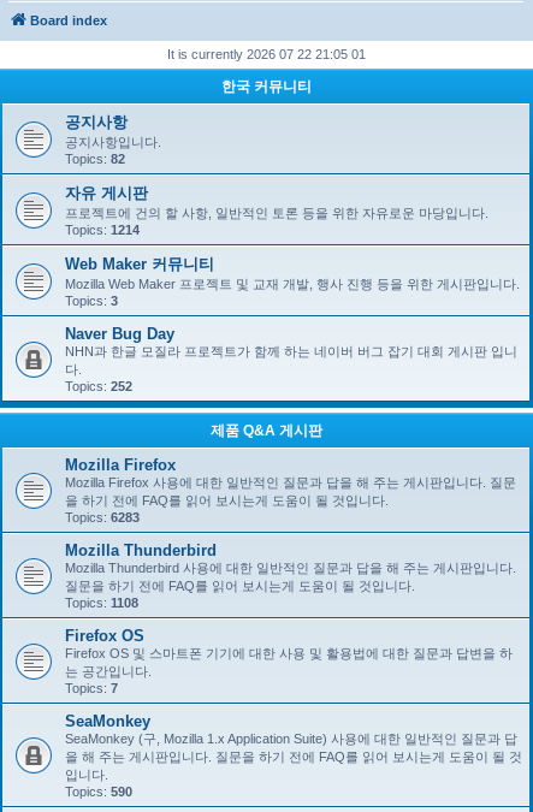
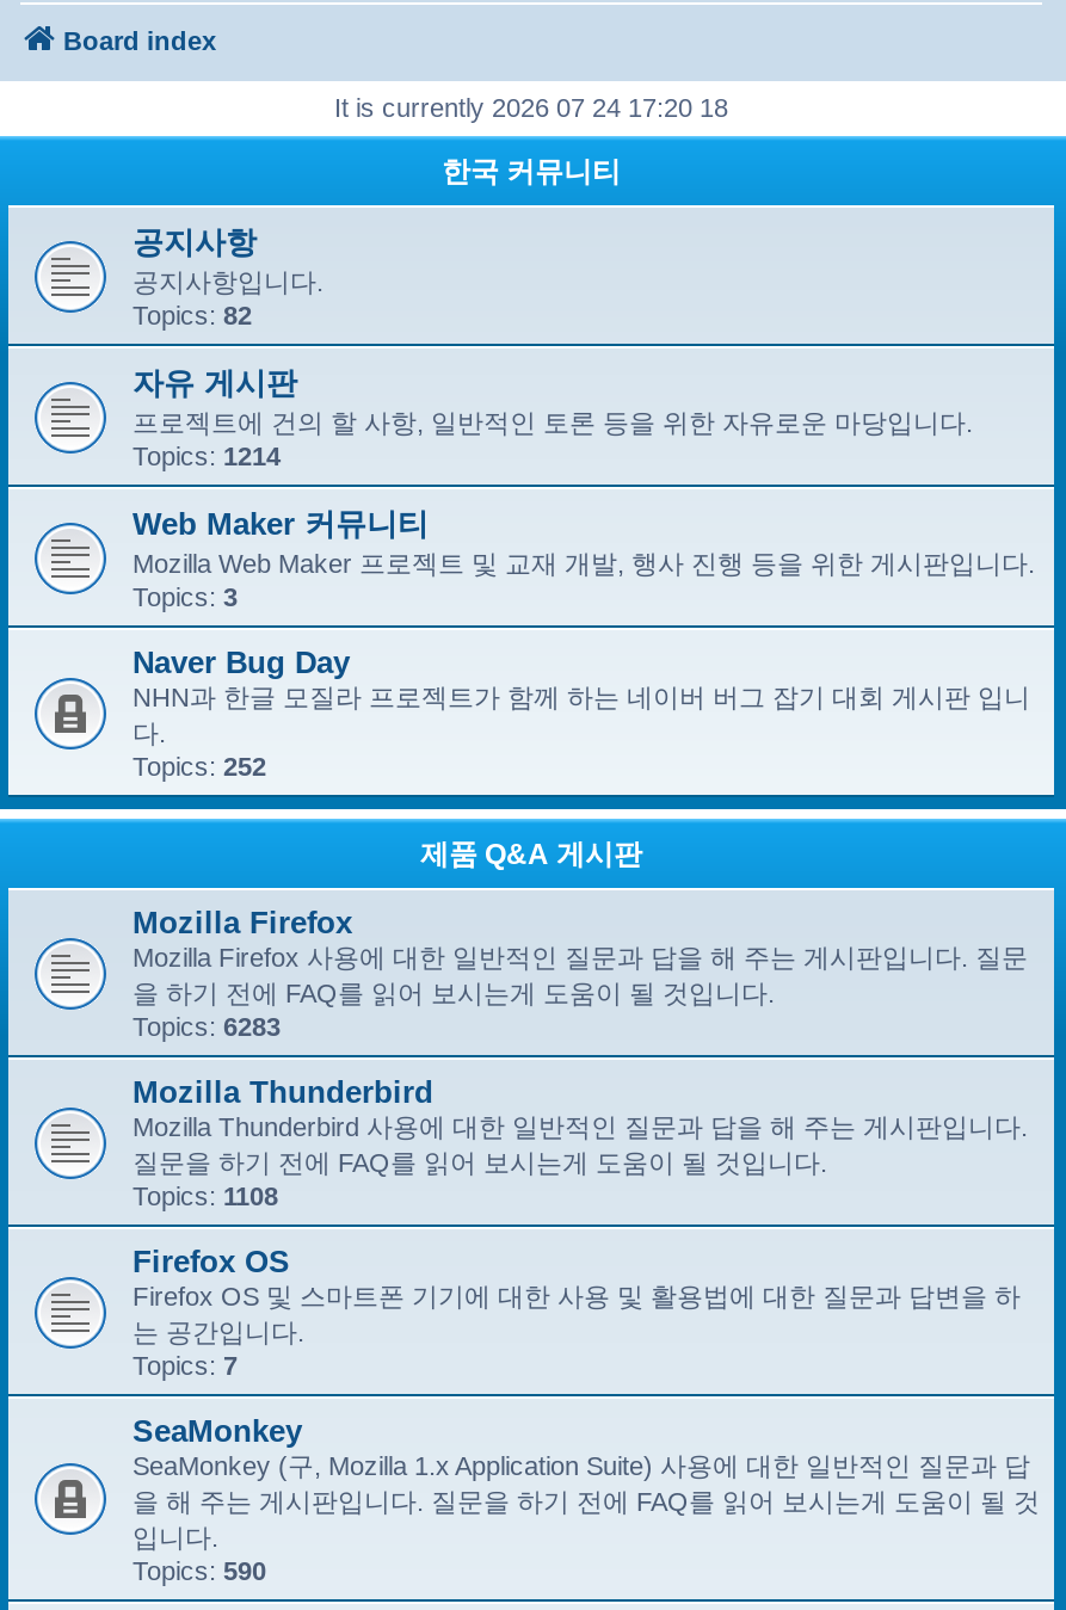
[167,47,365,61] It is currently 2026 07 22 21:05 01 -> [334,93,728,122] It is currently 2026 07 24 17:20 18

